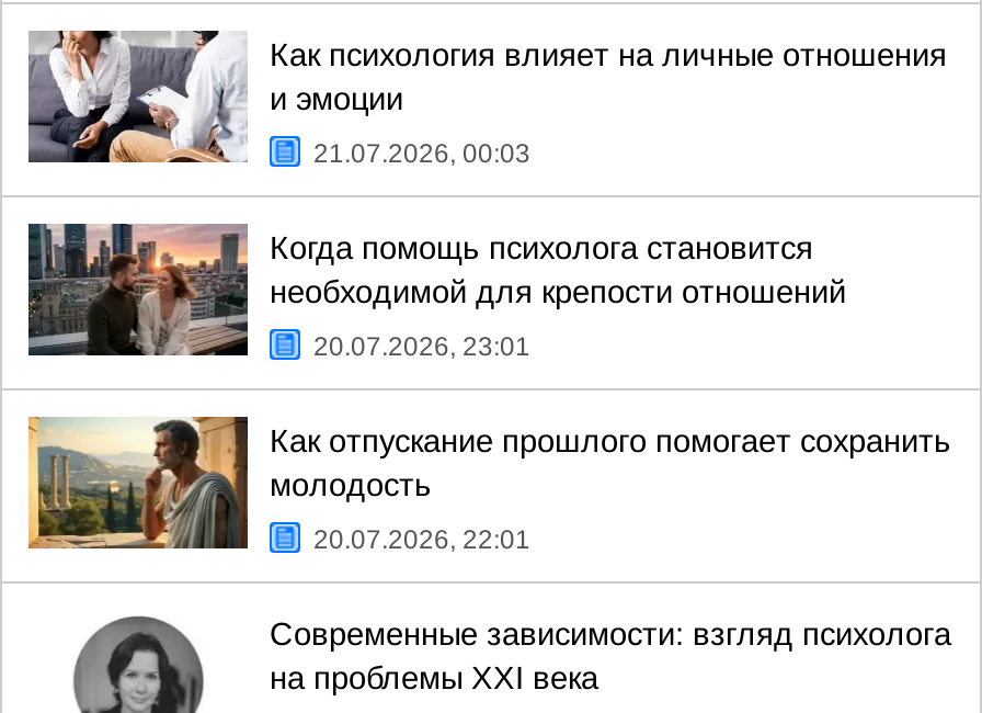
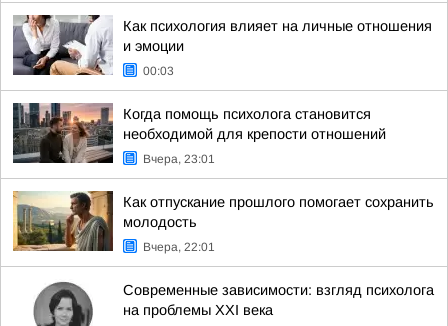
[313,138,530,169] 21.07.2026, 00:03 -> [143,64,174,78] 00:03
[313,331,530,362] 20.07.2026, 23:01 -> [143,152,215,166] Вчера, 23:01
[313,524,530,555] 20.07.2026, 22:01 -> [143,240,215,254] Вчера, 22:01

